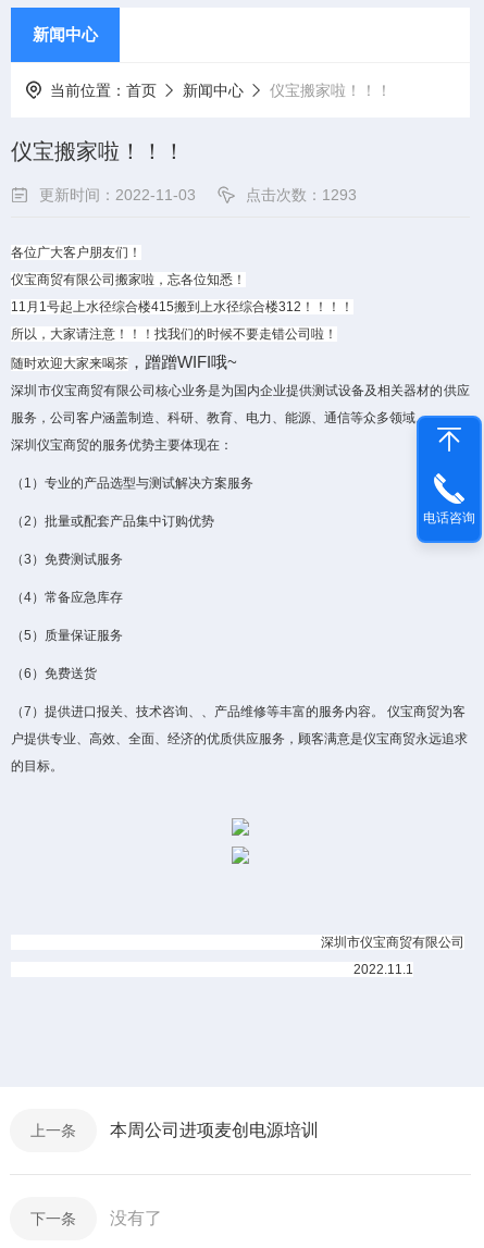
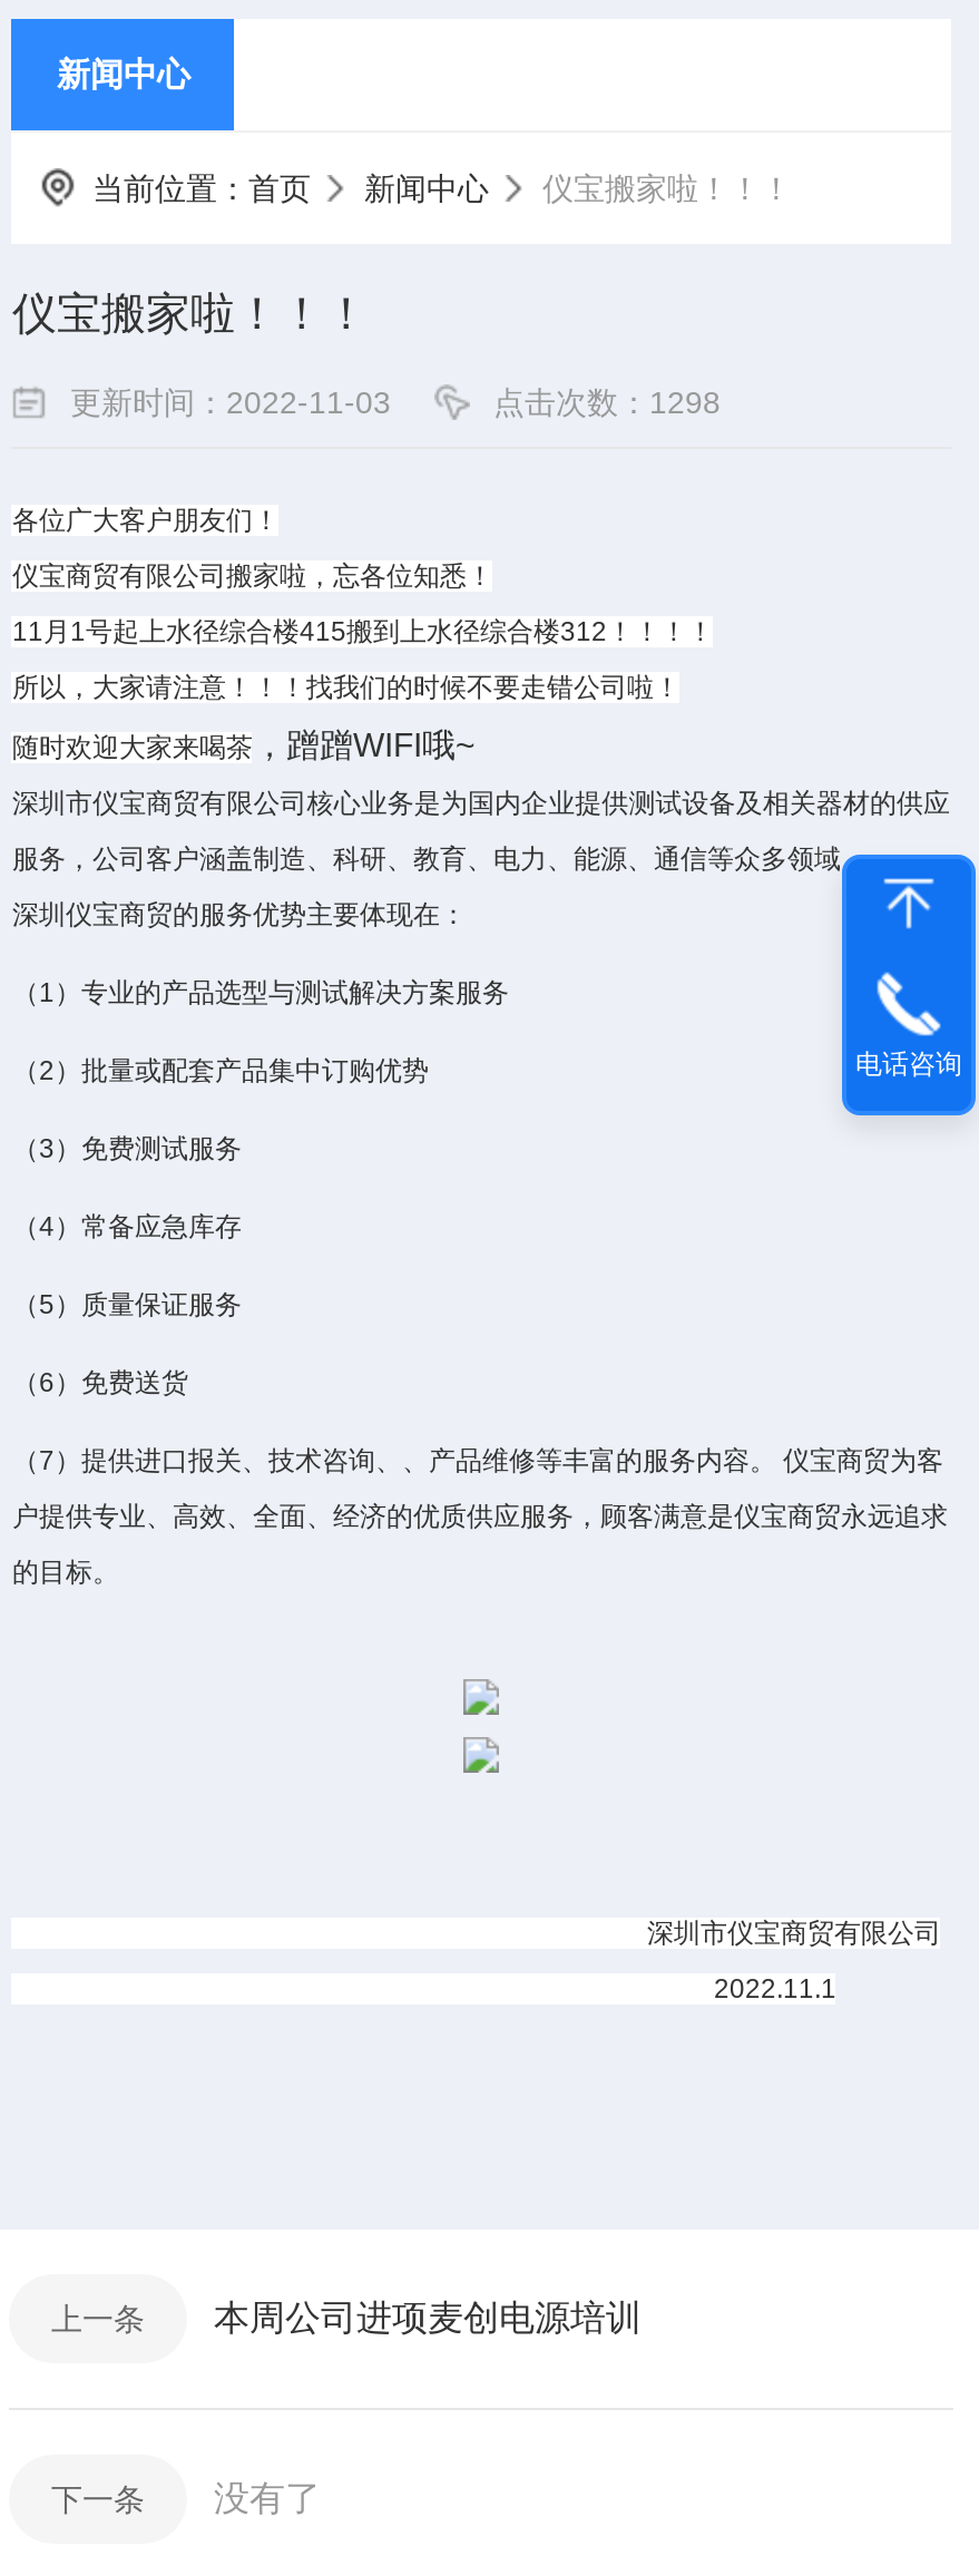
[246,186,357,203] 点击次数：1293 -> [493,384,720,420] 点击次数：1298

